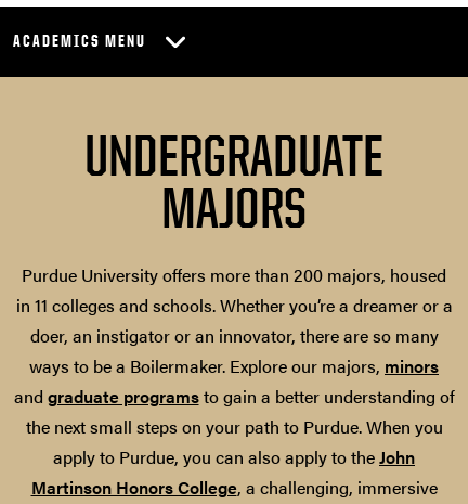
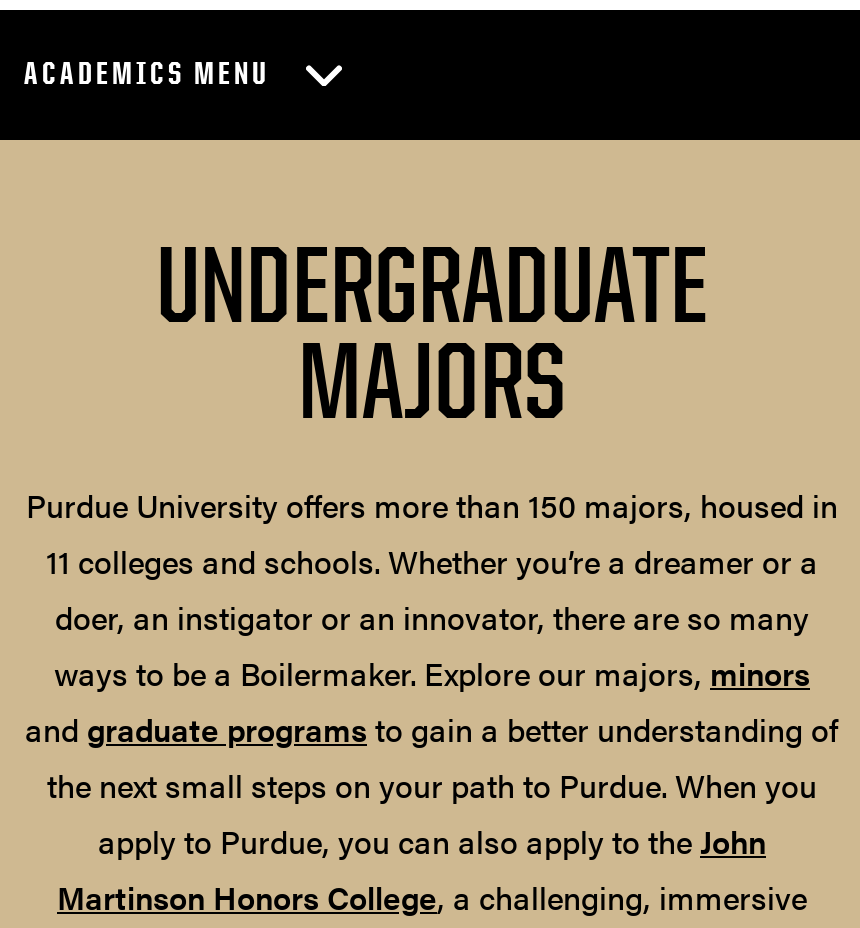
[16,263,452,318] Purdue University offers more than 200 majors, housed | in 11 colleges and schools. Whether you’re a dreamer or a -> [26,482,838,584] Purdue University offers more than 150 majors, housed in | 11 colleges and schools. Whether you’re a dreamer or a

